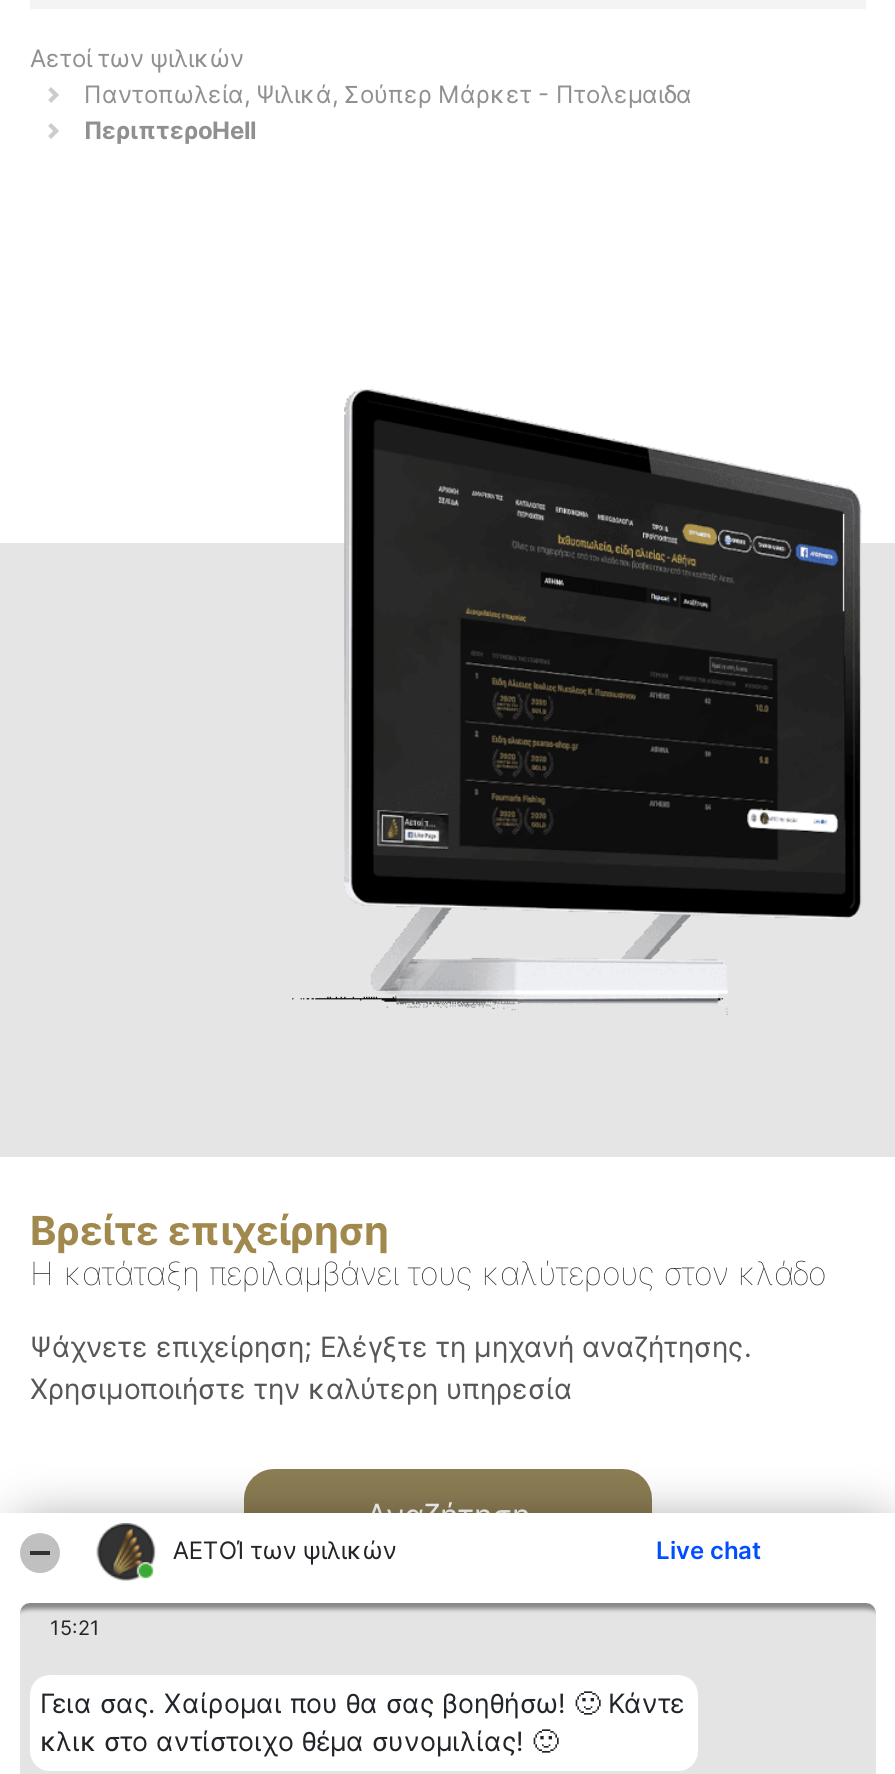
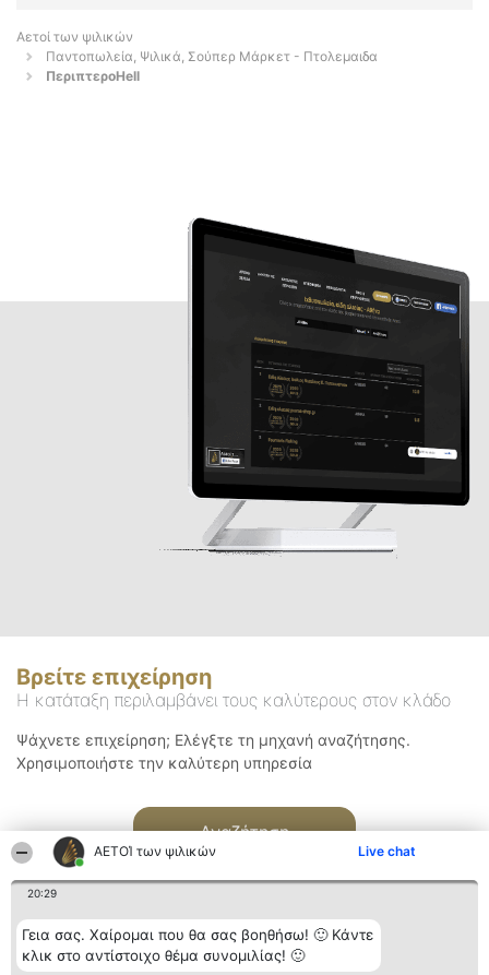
[50,1615,100,1639] 15:21 -> [27,887,57,900] 20:29

